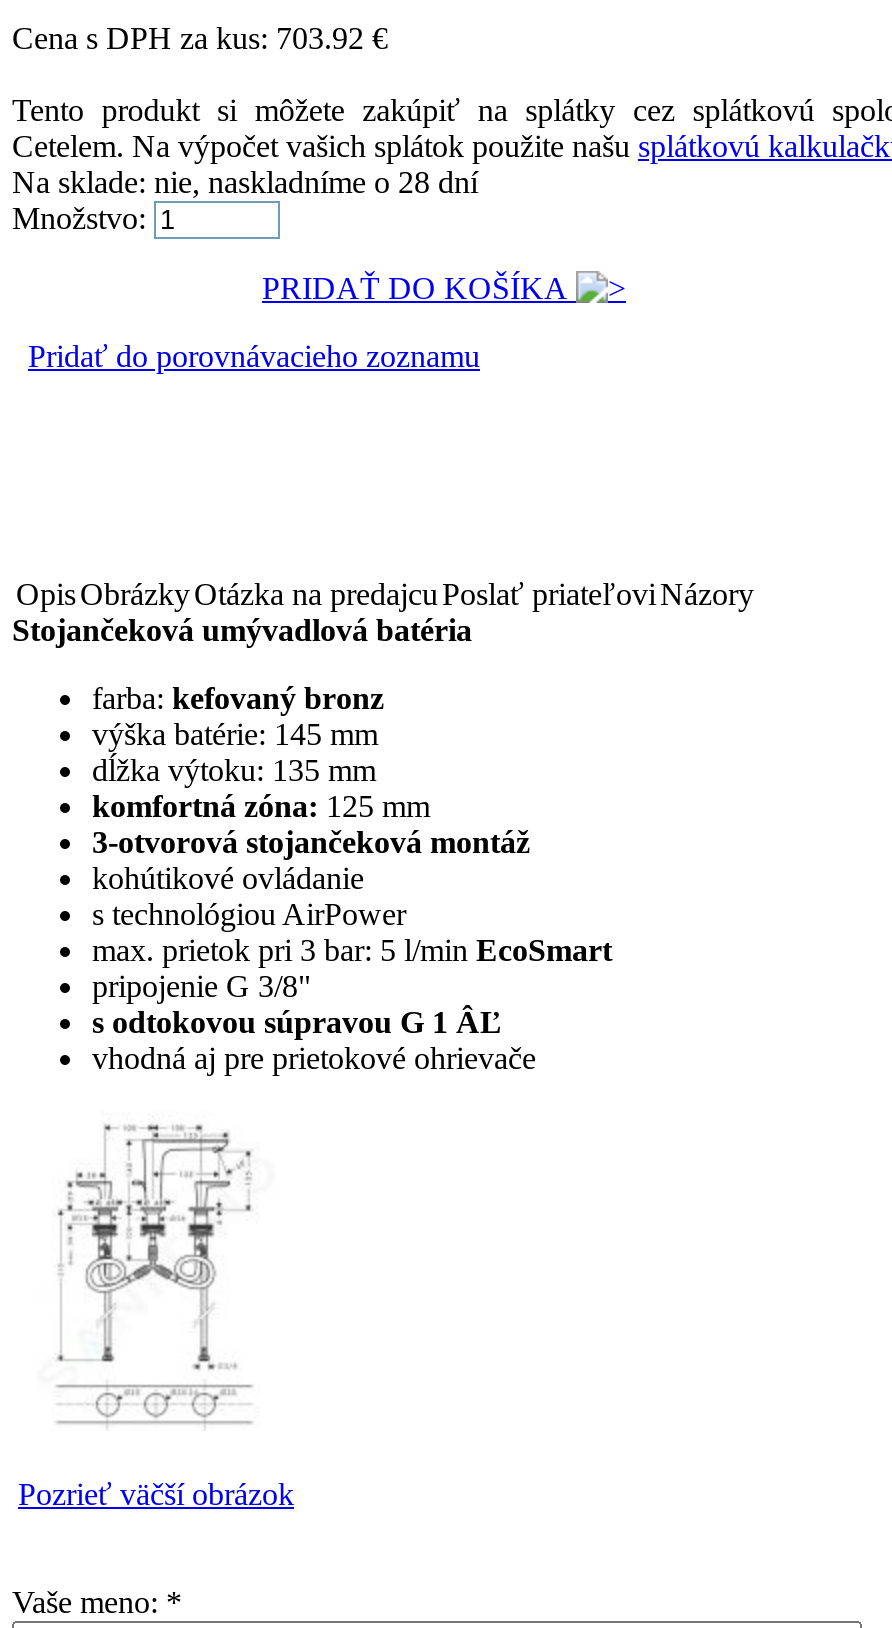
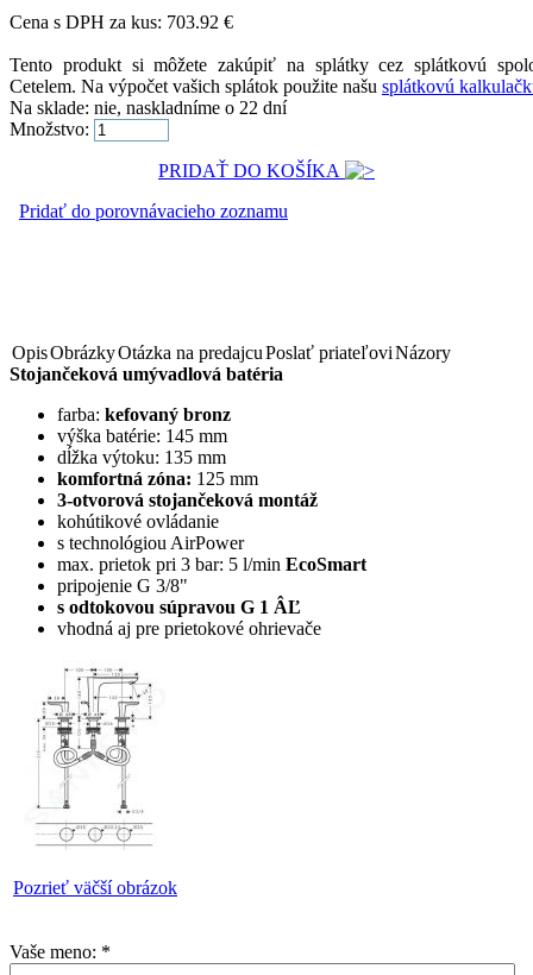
[12,165,478,199] Na sklade: nie, naskladníme o 28 dní -> [10,97,287,118] Na sklade: nie, naskladníme o 22 dní

